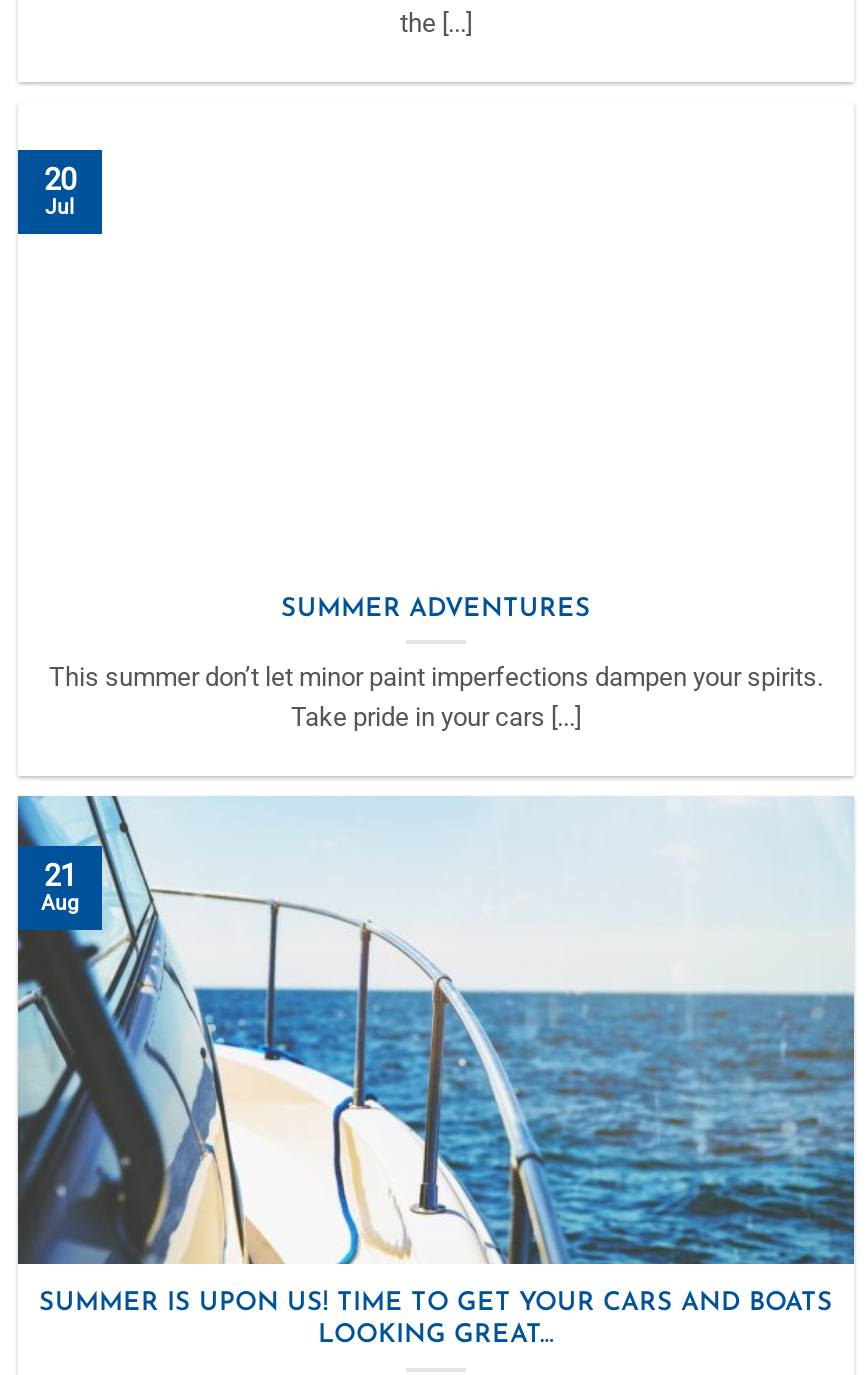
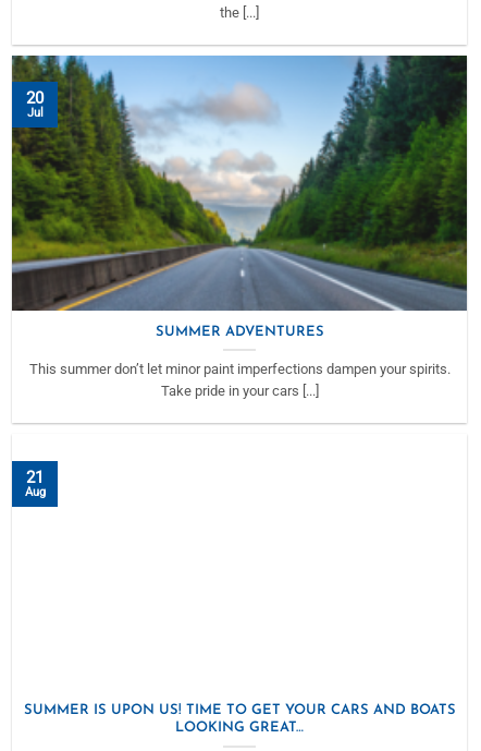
none -> [11,54,468,312] [image]
[16,794,856,1266] [image] -> none

